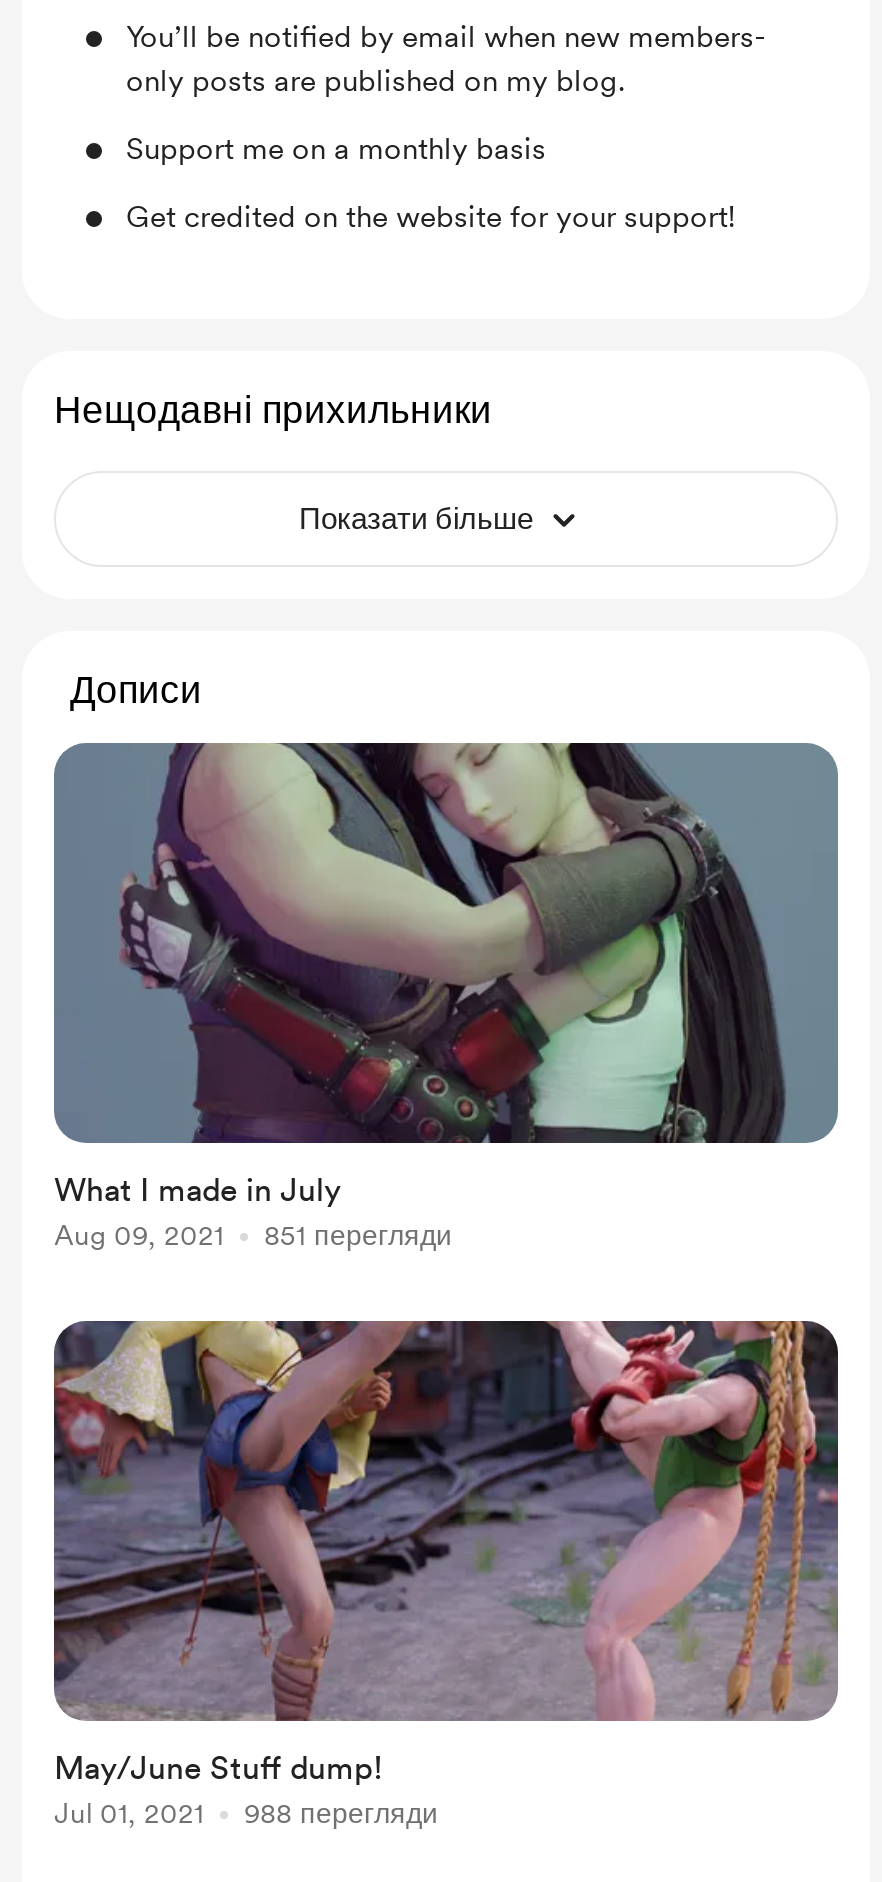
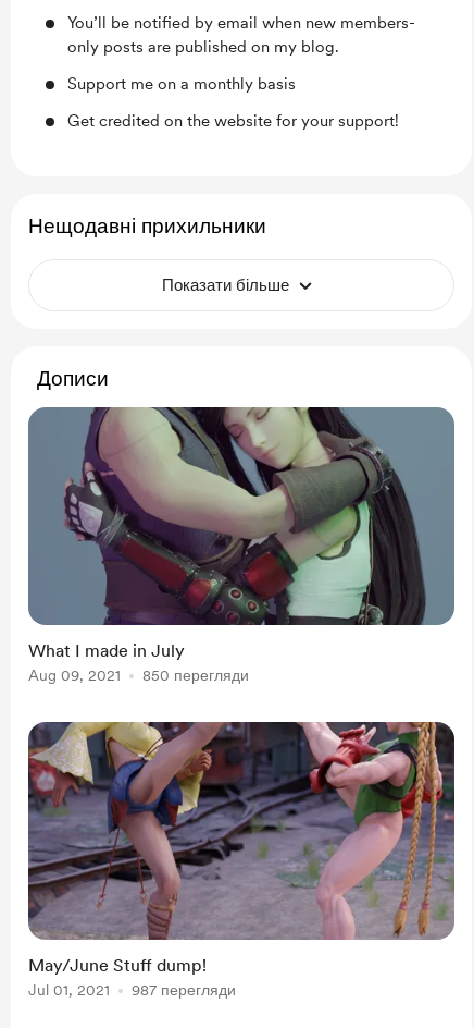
[54,1219,452,1251] Aug 09, 2021 851 перегляди -> [28,666,249,684] Aug 09, 2021 850 перегляди
[54,1797,438,1829] Jul 01, 2021 988 перегляди -> [28,981,236,999] Jul 01, 2021 987 перегляди

